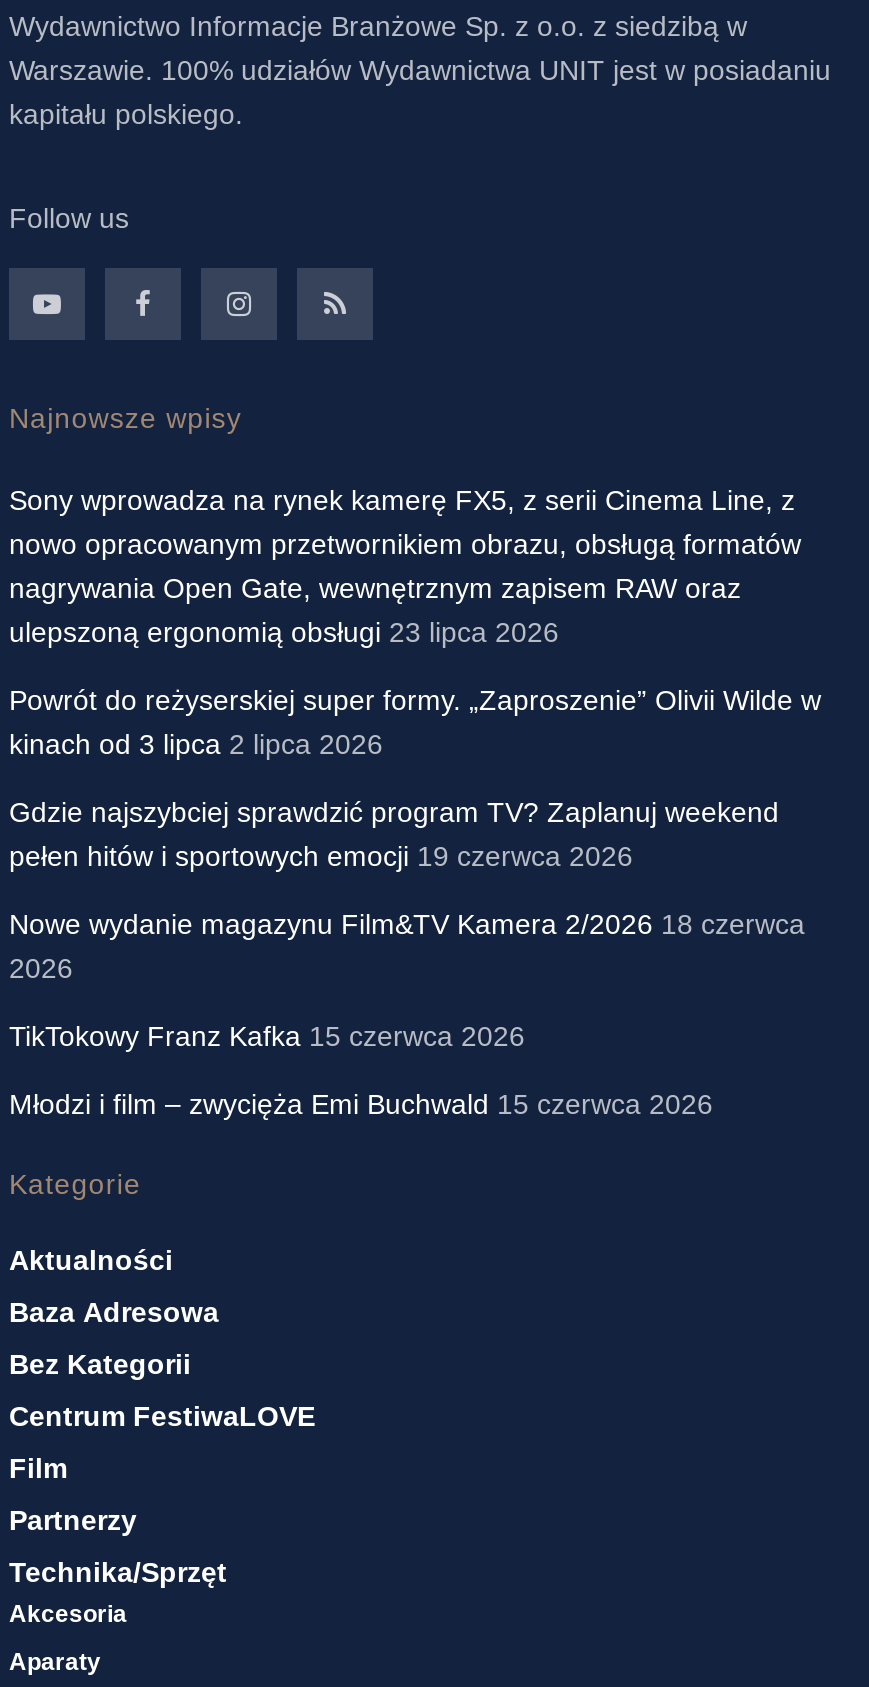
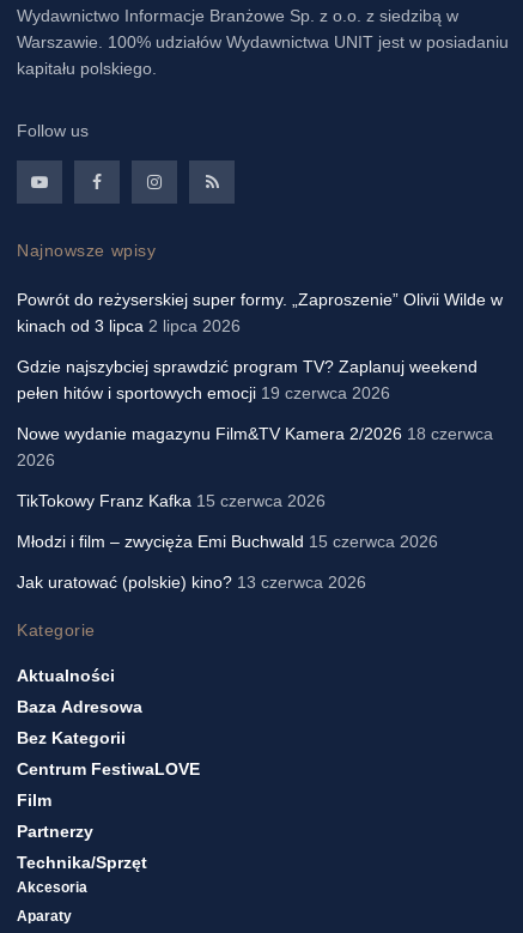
[9,483,801,647] Sony wprowadza na rynek kamerę FX5, z serii Cinema Line, z | nowo opracowanym przetwornikiem obrazu, obsługą formatów | nagrywania Open Gate, wewnętrznym zapisem RAW oraz | ulepszoną ergonomią obsługi 23 lipca 2026 -> none
moved [9,683,821,1119] -> [17,289,503,550]: Powrót do reżyserskiej super formy. „Zaproszenie” Olivii Wilde w | kinach od 3 lipca 2 lipca 2026 | Gdzie najszybciej sprawdzić program TV? Zaplanuj weekend | pełen hitów i sportowych emocji 19 czerwca 2026 | Nowe wydanie magazynu Film&TV Kamera 2/2026 18 czerwca | 2026 | TikTokowy Franz Kafka 15 czerwca 2026 | Młodzi i film – zwycięża Emi Buchwald 15 czerwca 2026
none -> [17,572,366,591] Jak uratować (polskie) kino? 13 czerwca 2026

